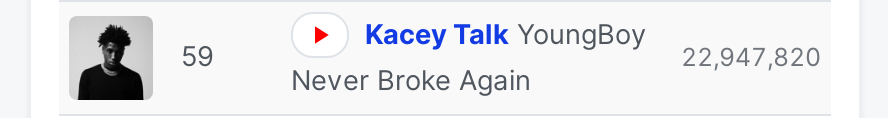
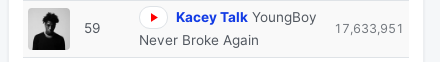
[681,42,821,72] 22,947,820 -> [334,21,404,36] 17,633,951

